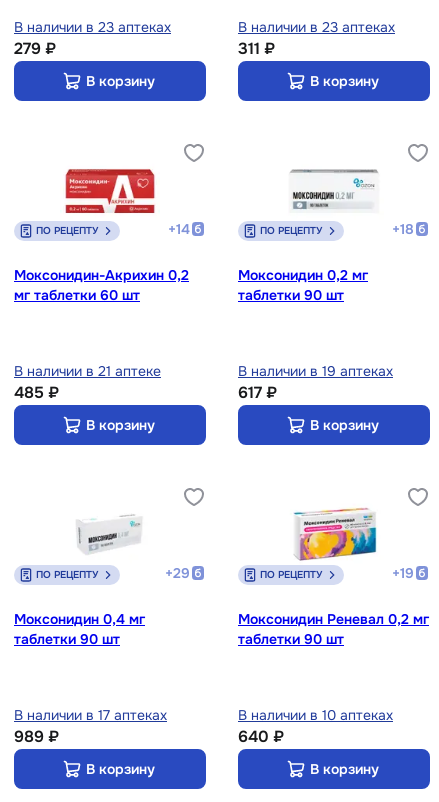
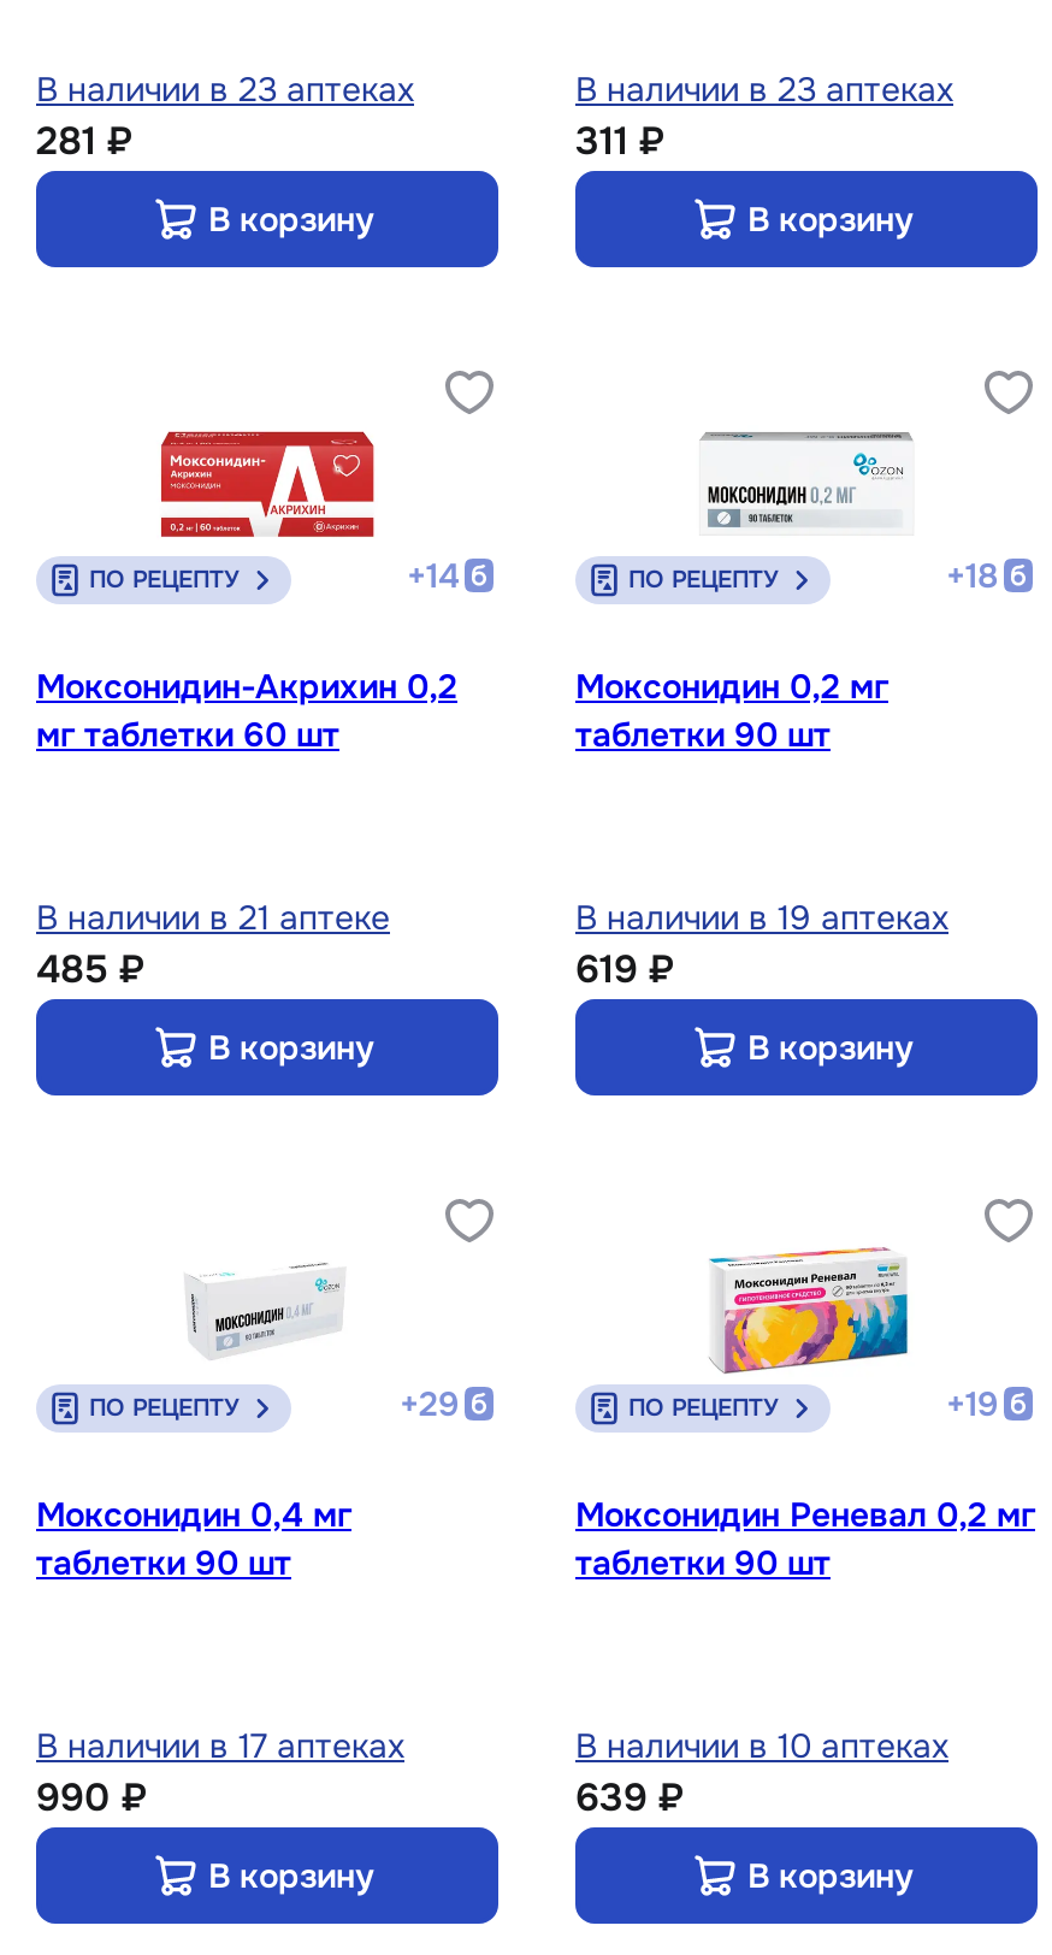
[14,38,56,59] 279 ₽ -> [36,116,132,167] 281 ₽
[238,382,277,403] 617 ₽ -> [575,944,674,995] 619 ₽
[14,726,59,747] 989 ₽ -> [36,1773,147,1823] 990 ₽
[238,726,284,747] 640 ₽ -> [575,1773,684,1823] 639 ₽

